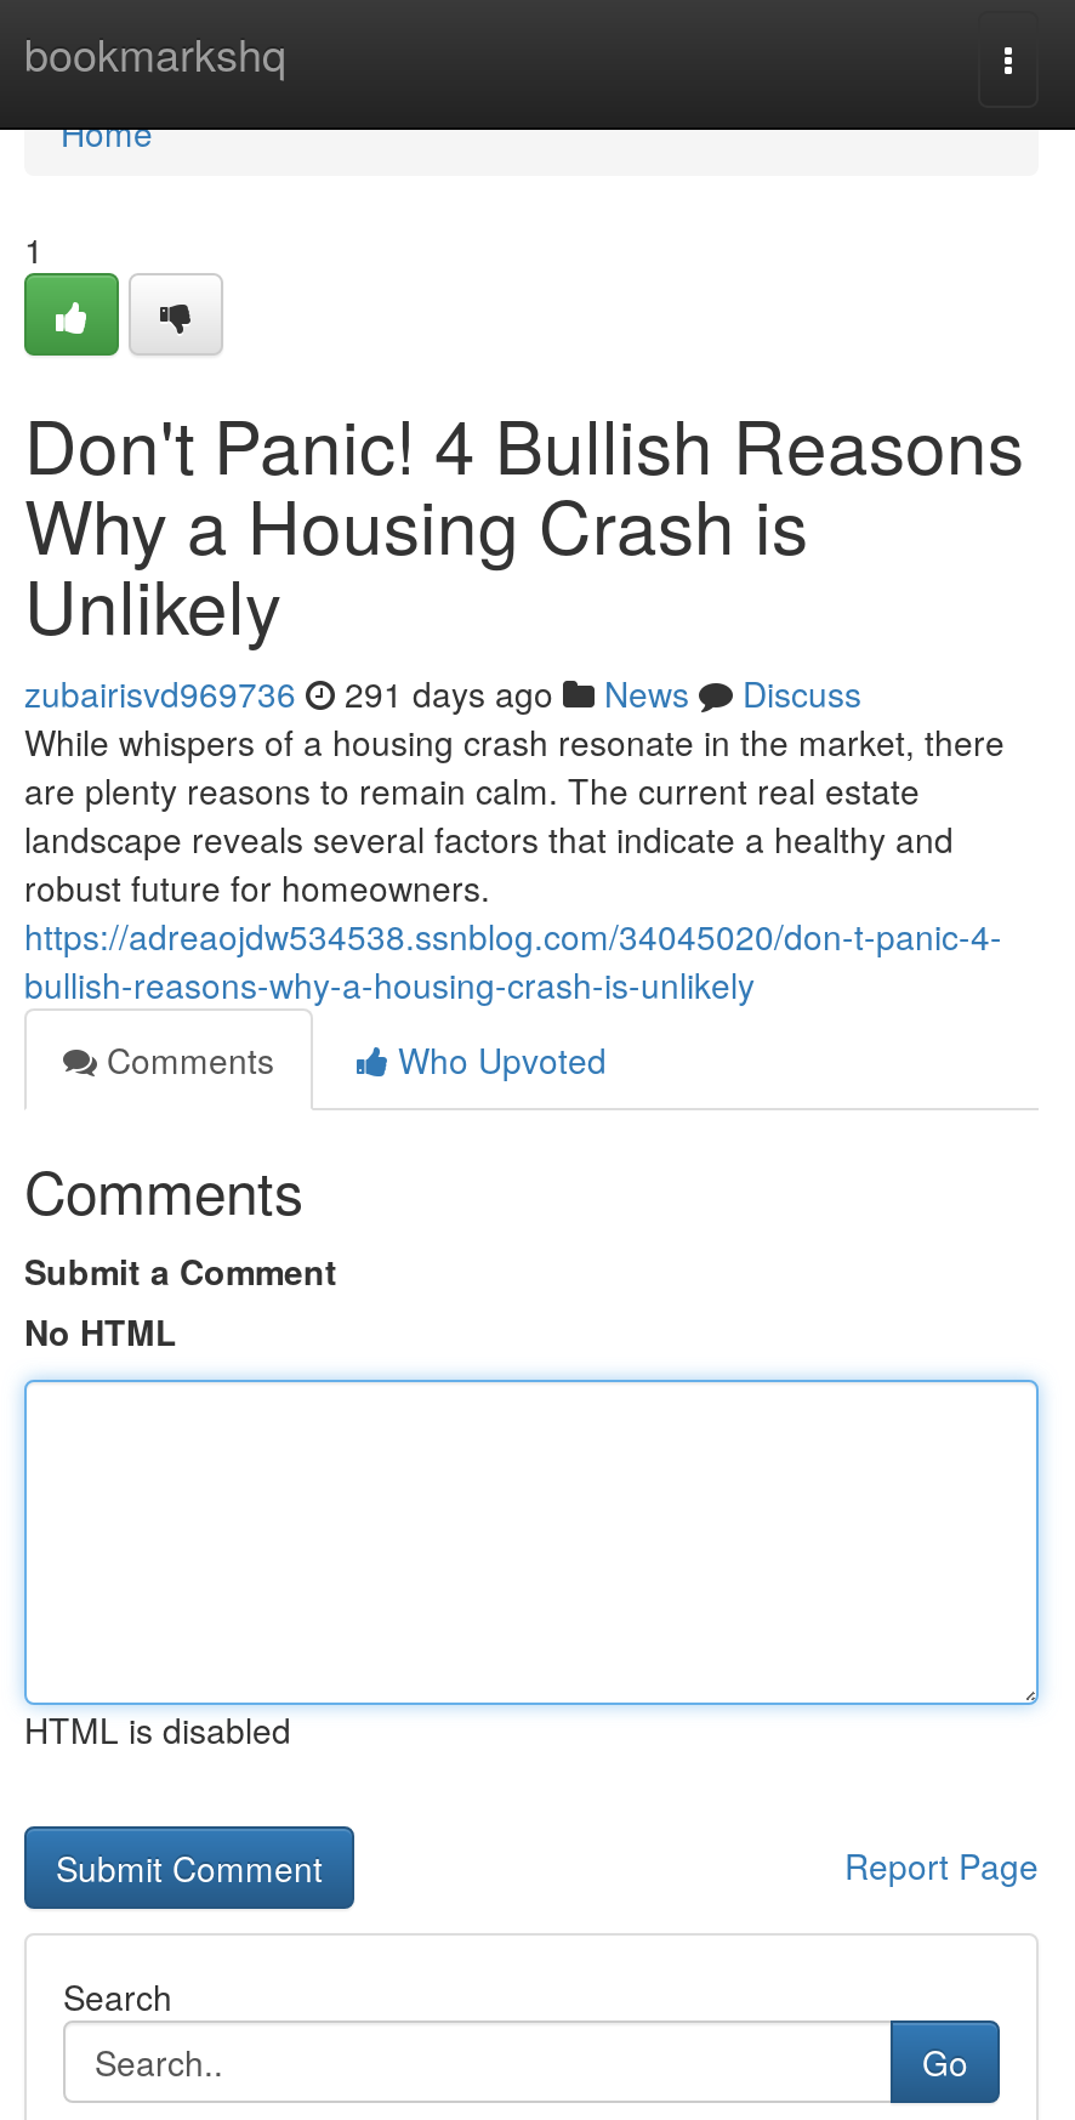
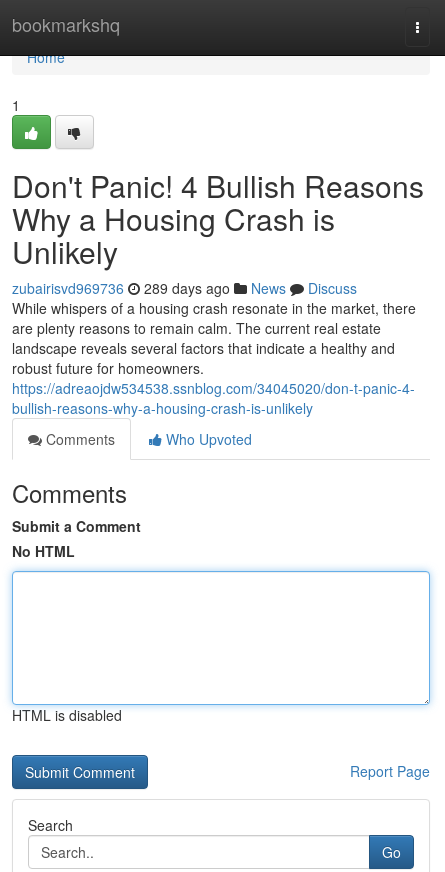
[24,669,861,717] zubairisvd969736 291 days ago News Discuss -> [12,278,357,298] zubairisvd969736 289 days ago News Discuss

